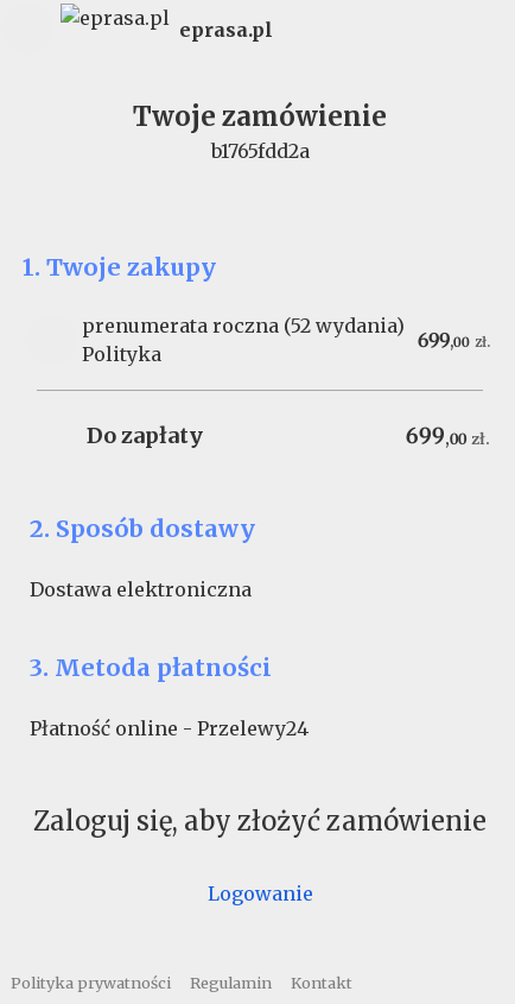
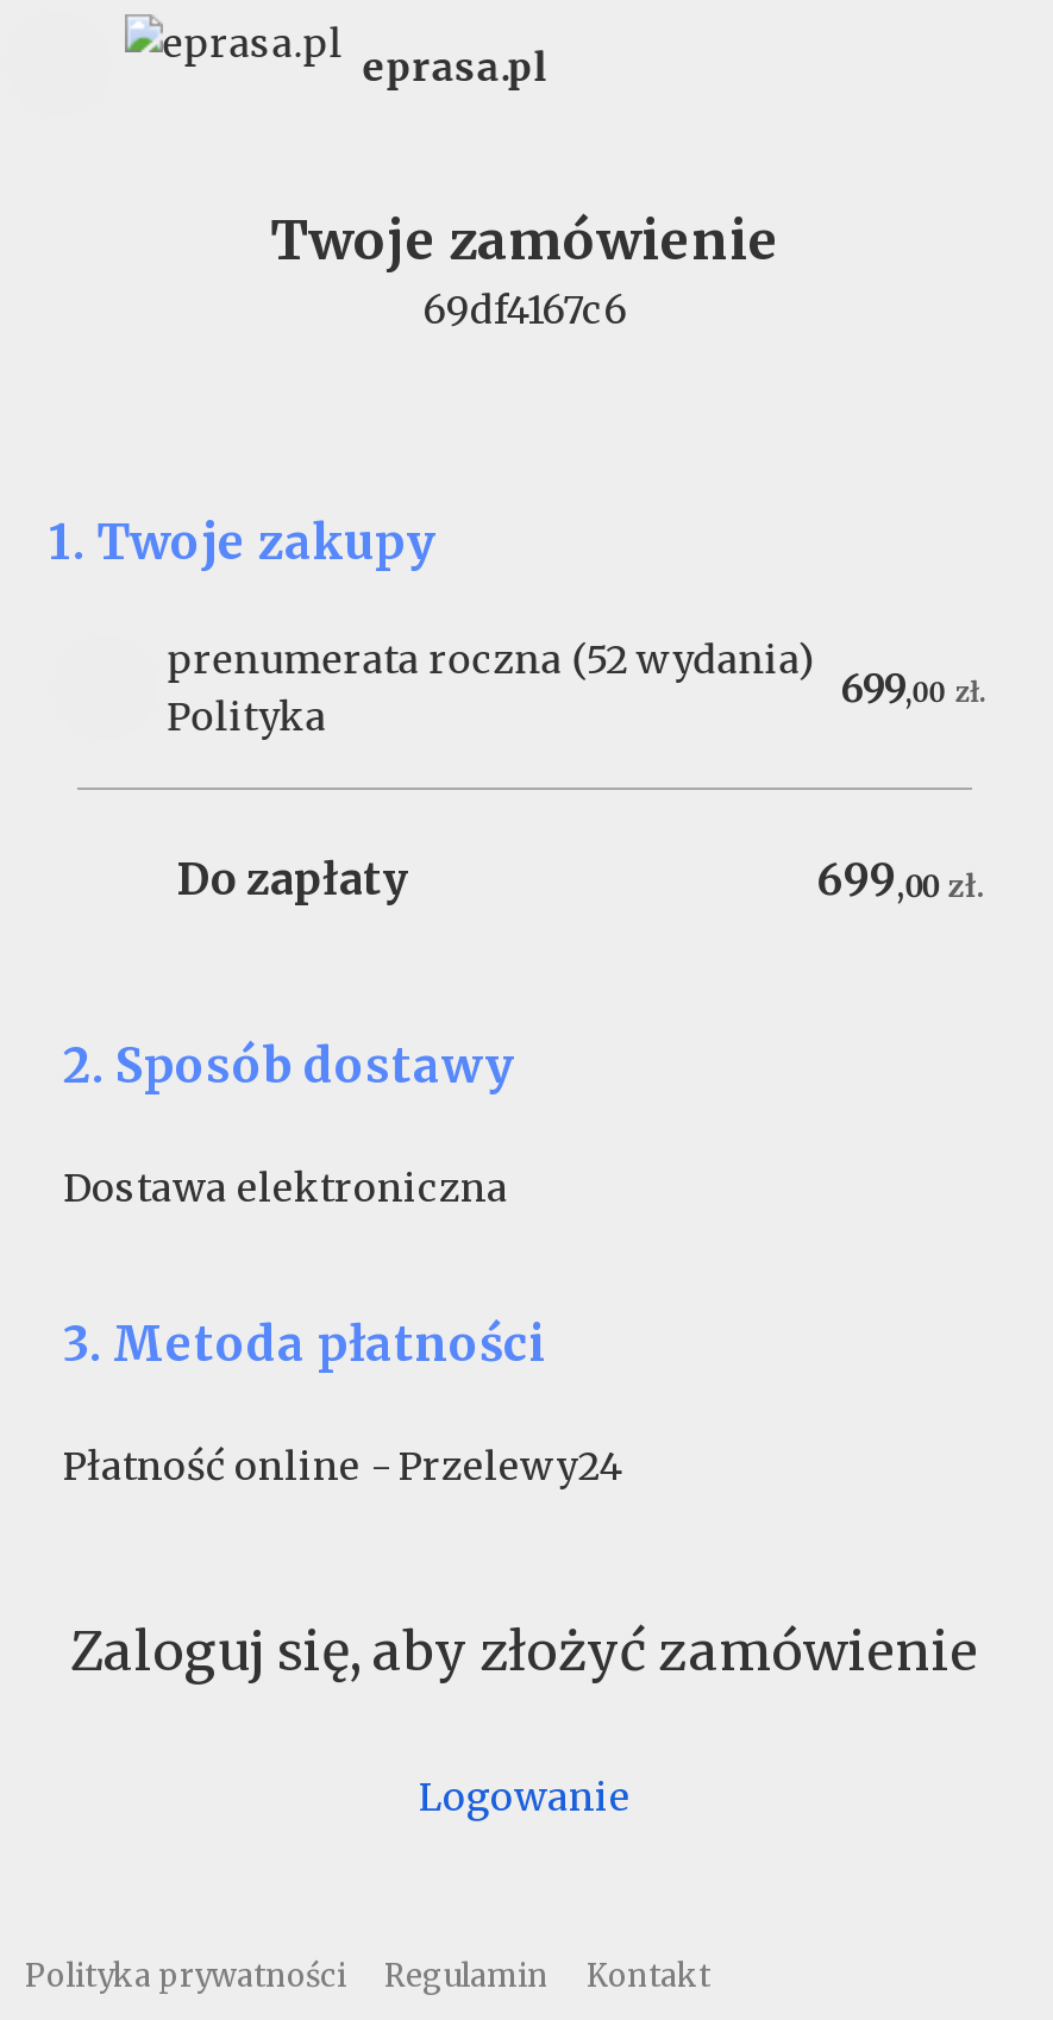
[211,139,309,163] b1765fdd2a -> [422,286,627,333] 69df4167c6

